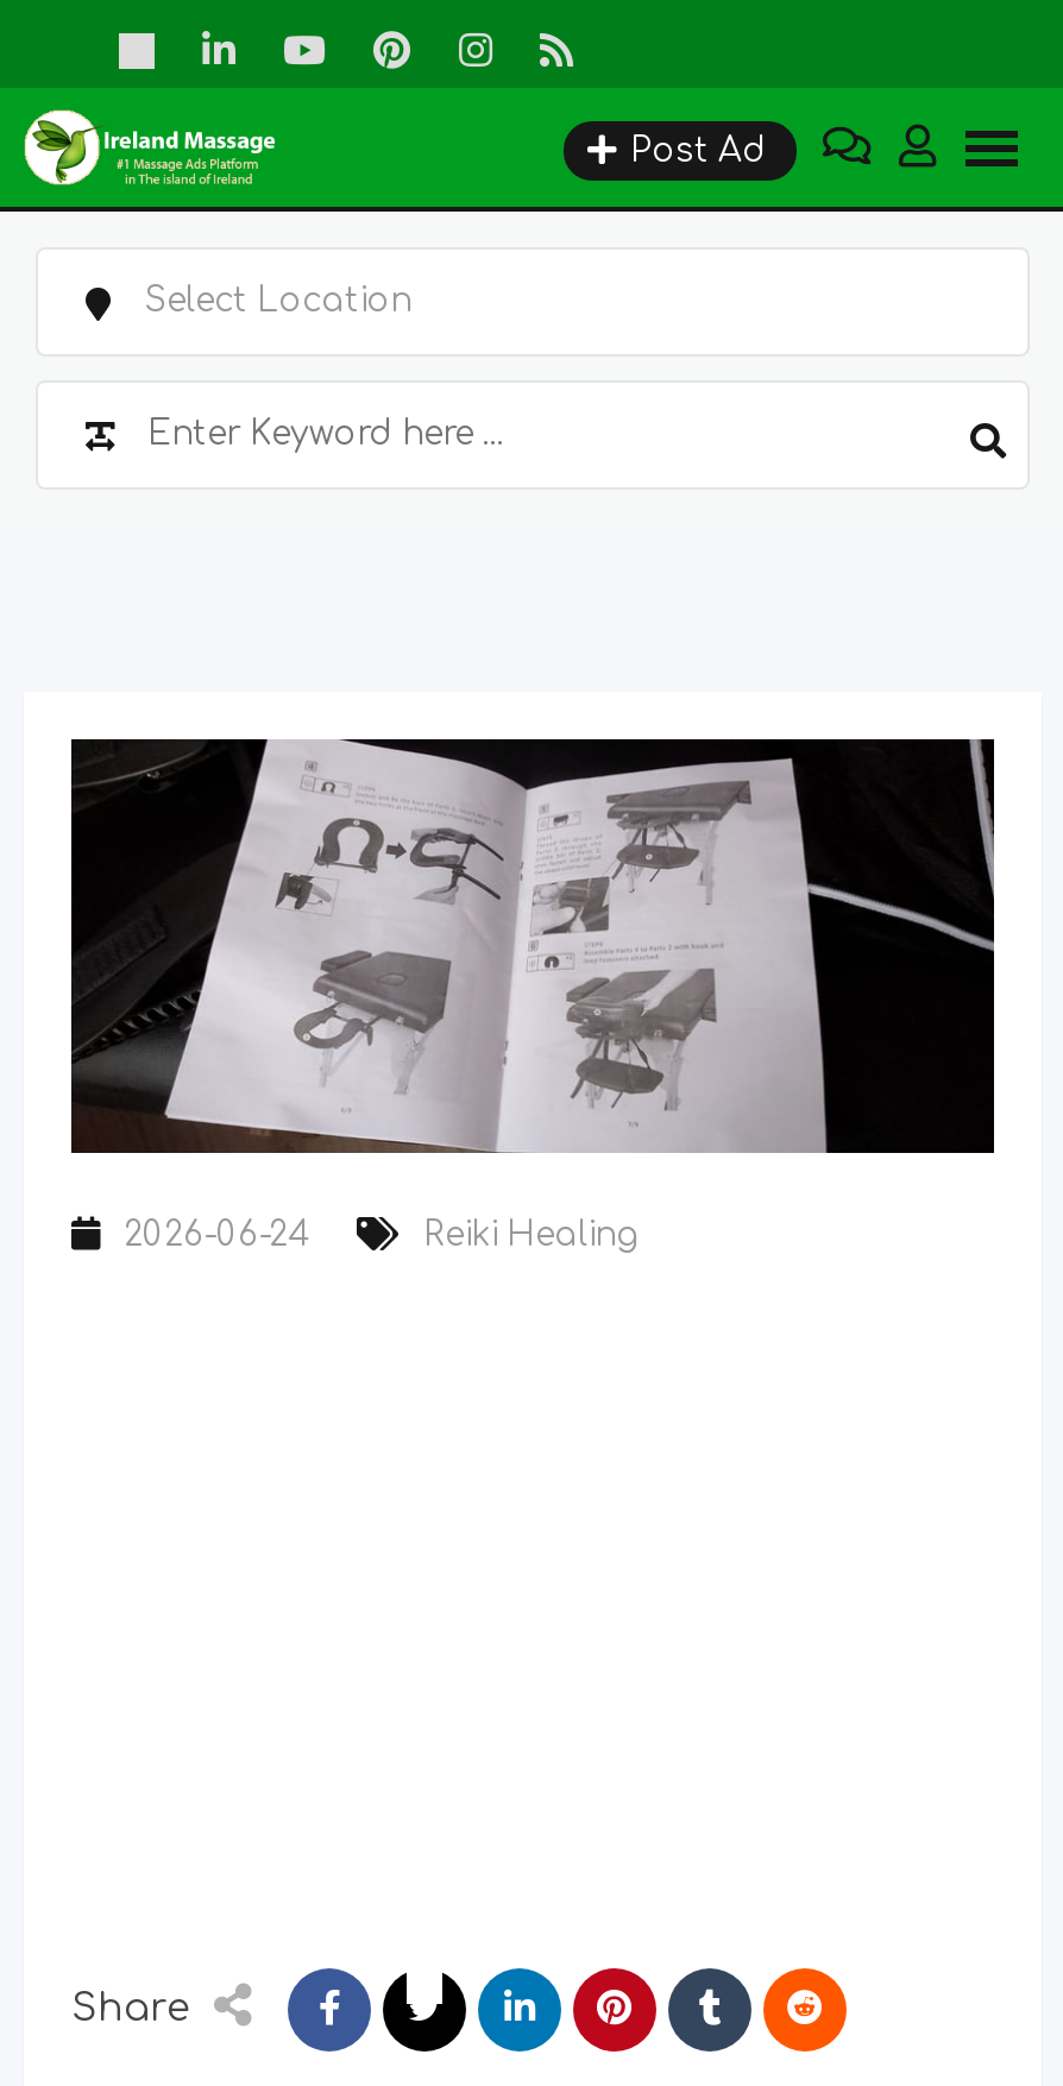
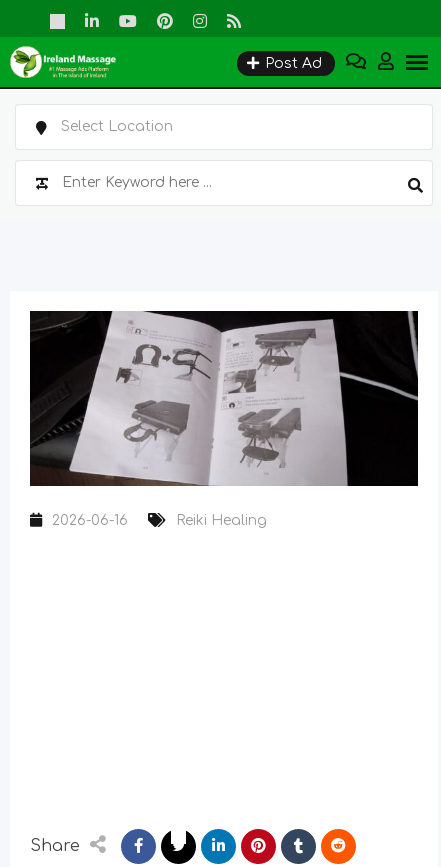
[124,1218,309,1254] 2026-06-24 -> [52,513,128,528] 2026-06-16

